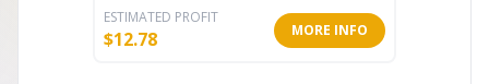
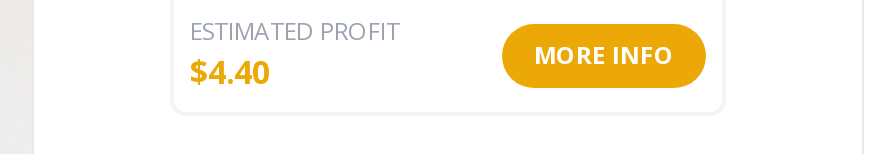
[104,27,157,51] $12.78 -> [190,50,270,94] $4.40

